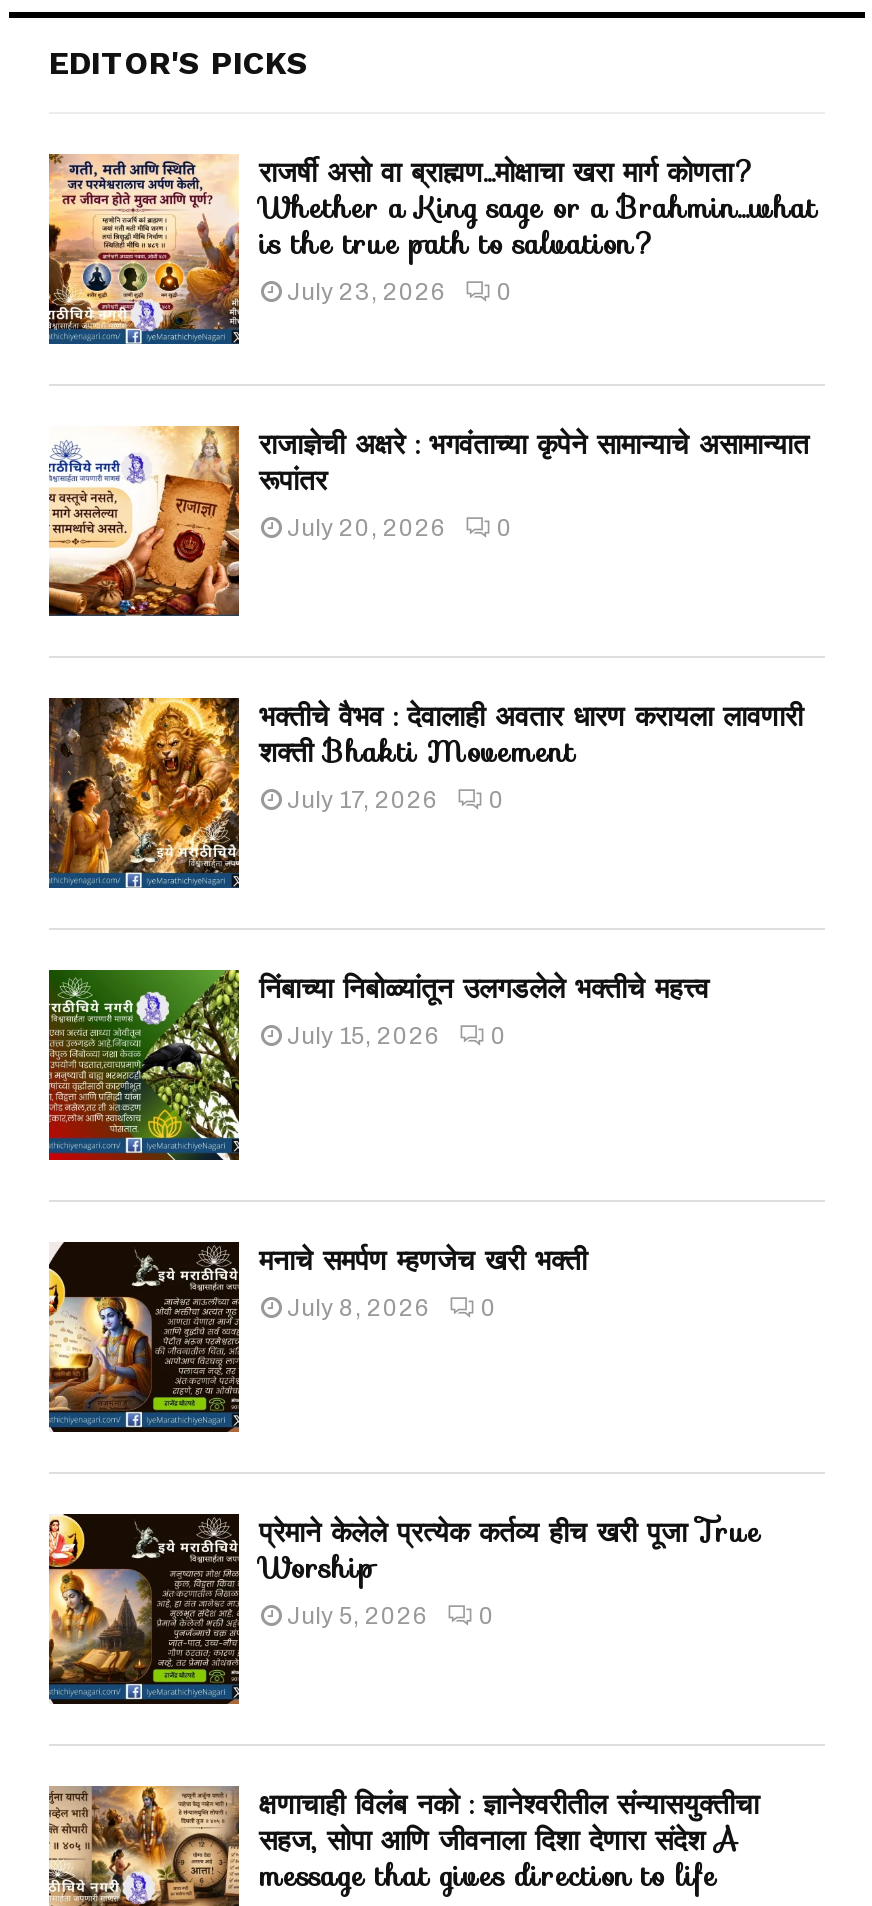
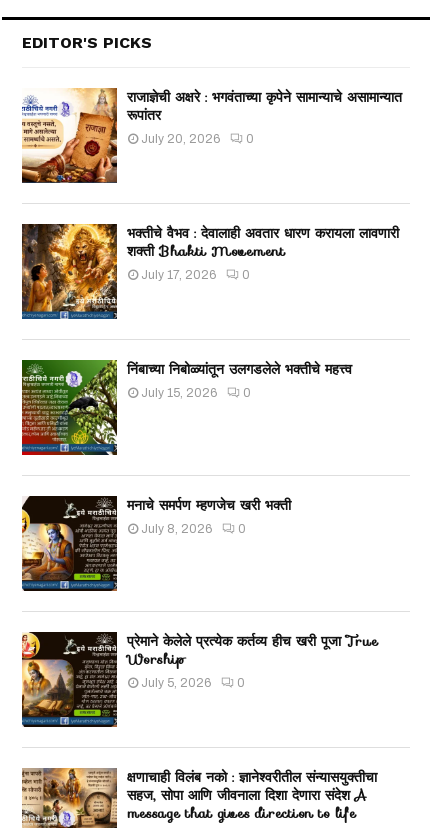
[47,150,817,344] [image] | राजर्षी असो वा ब्राह्मण…मोक्षाचा खरा मार्ग कोणता? | Whether a King sage or a Brahmin…what | is the true path to salvation? | July 23, 2026 | 0 -> none

